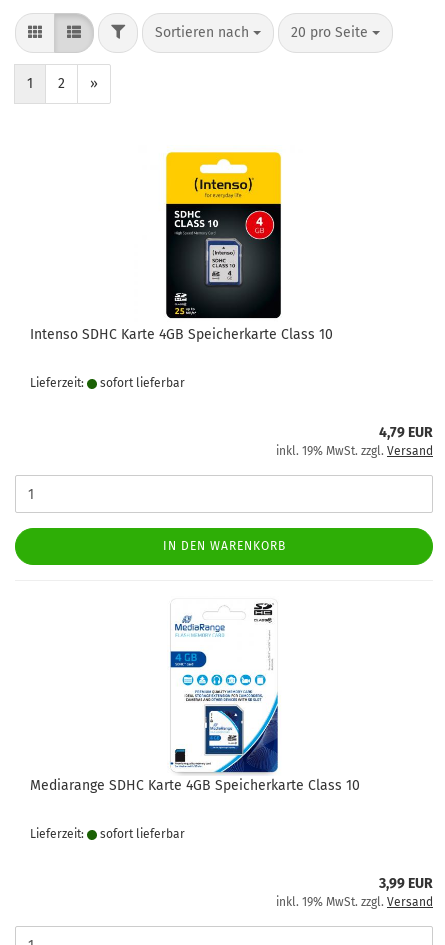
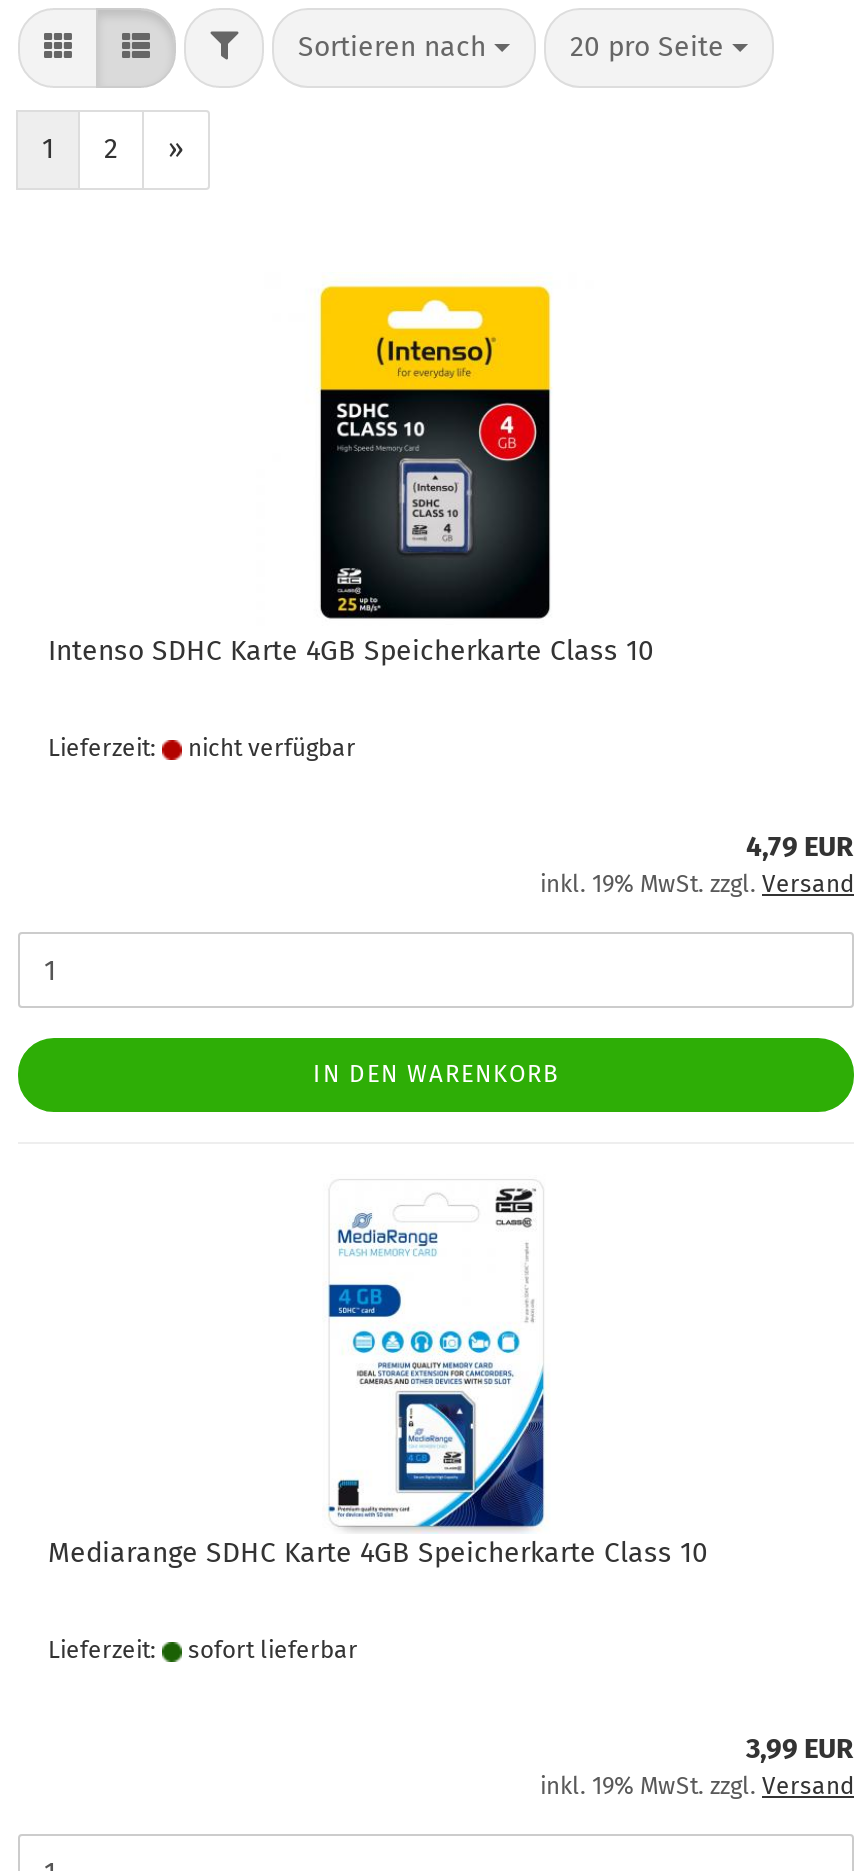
[97,376,185,390] sofort lieferbar -> [182,734,356,762] nicht verfügbar

